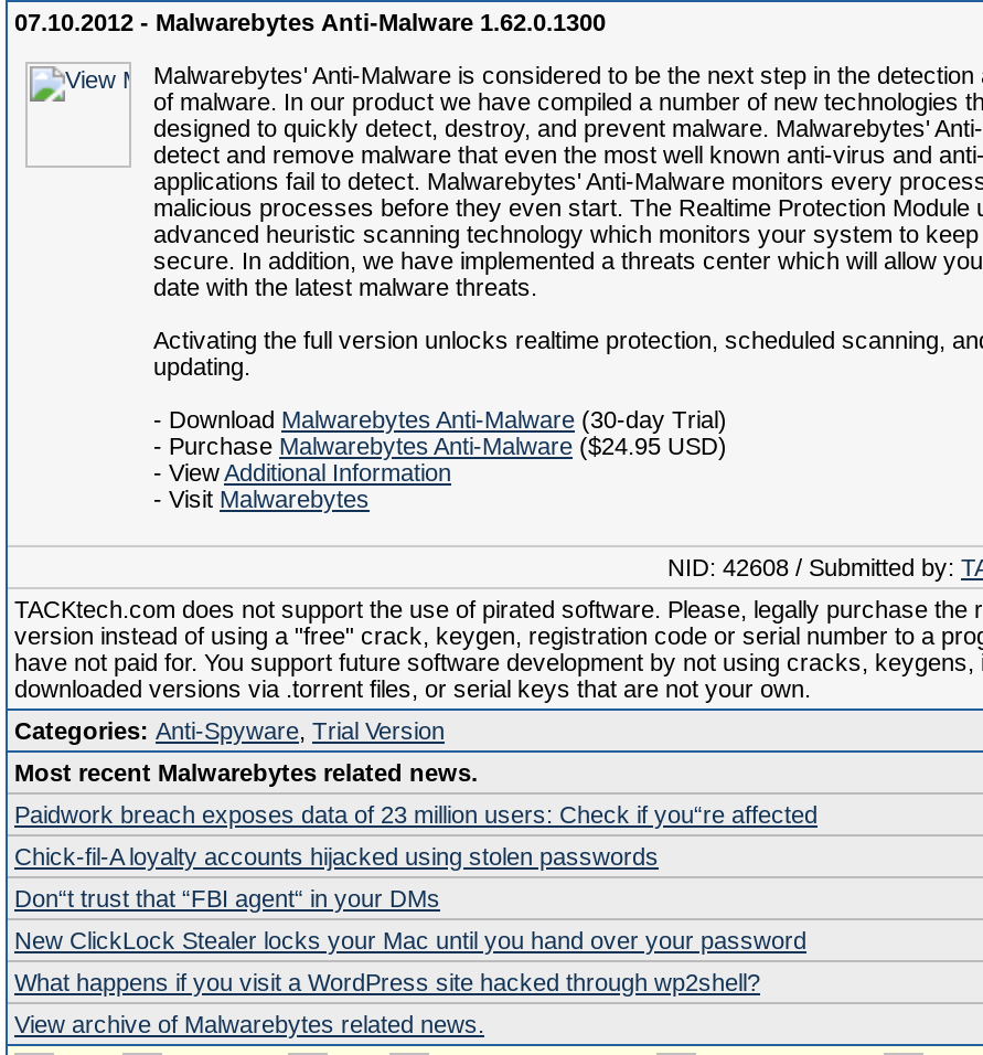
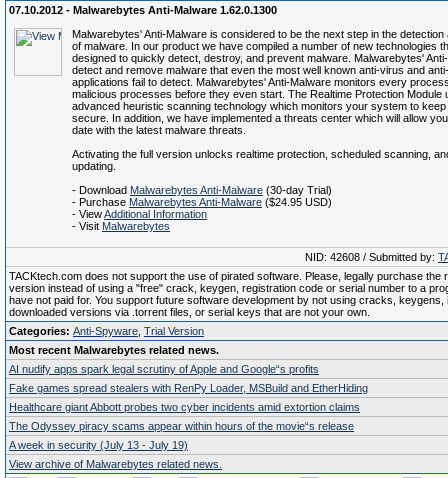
[14,801,818,828] Paidwork breach exposes data of 23 million users: Check if you“re affected -> [9,363,319,375] AI nudify apps spark legal scrutiny of Apple and Google“s profits
[14,843,659,870] Chick-fil-A loyalty accounts hijacked using stolen passwords -> [9,382,368,394] Fake games spread stealers with RenPy Loader, MSBuild and EtherHiding
[14,885,440,912] Don“t trust that “FBI agent“ in your DMs -> [9,401,360,413] Healthcare giant Abbott probes two cyber incidents amid extortion claims
[14,927,806,953] New ClickLock Stealer locks your Mac until you hand over your password -> [9,420,354,432] The Odyssey piracy scams appear within hours of the movie“s release
[14,969,760,995] What happens if you visit a WordPress site hacked through wp2shell? -> [9,439,188,451] A week in security (July 13 - July 19)

